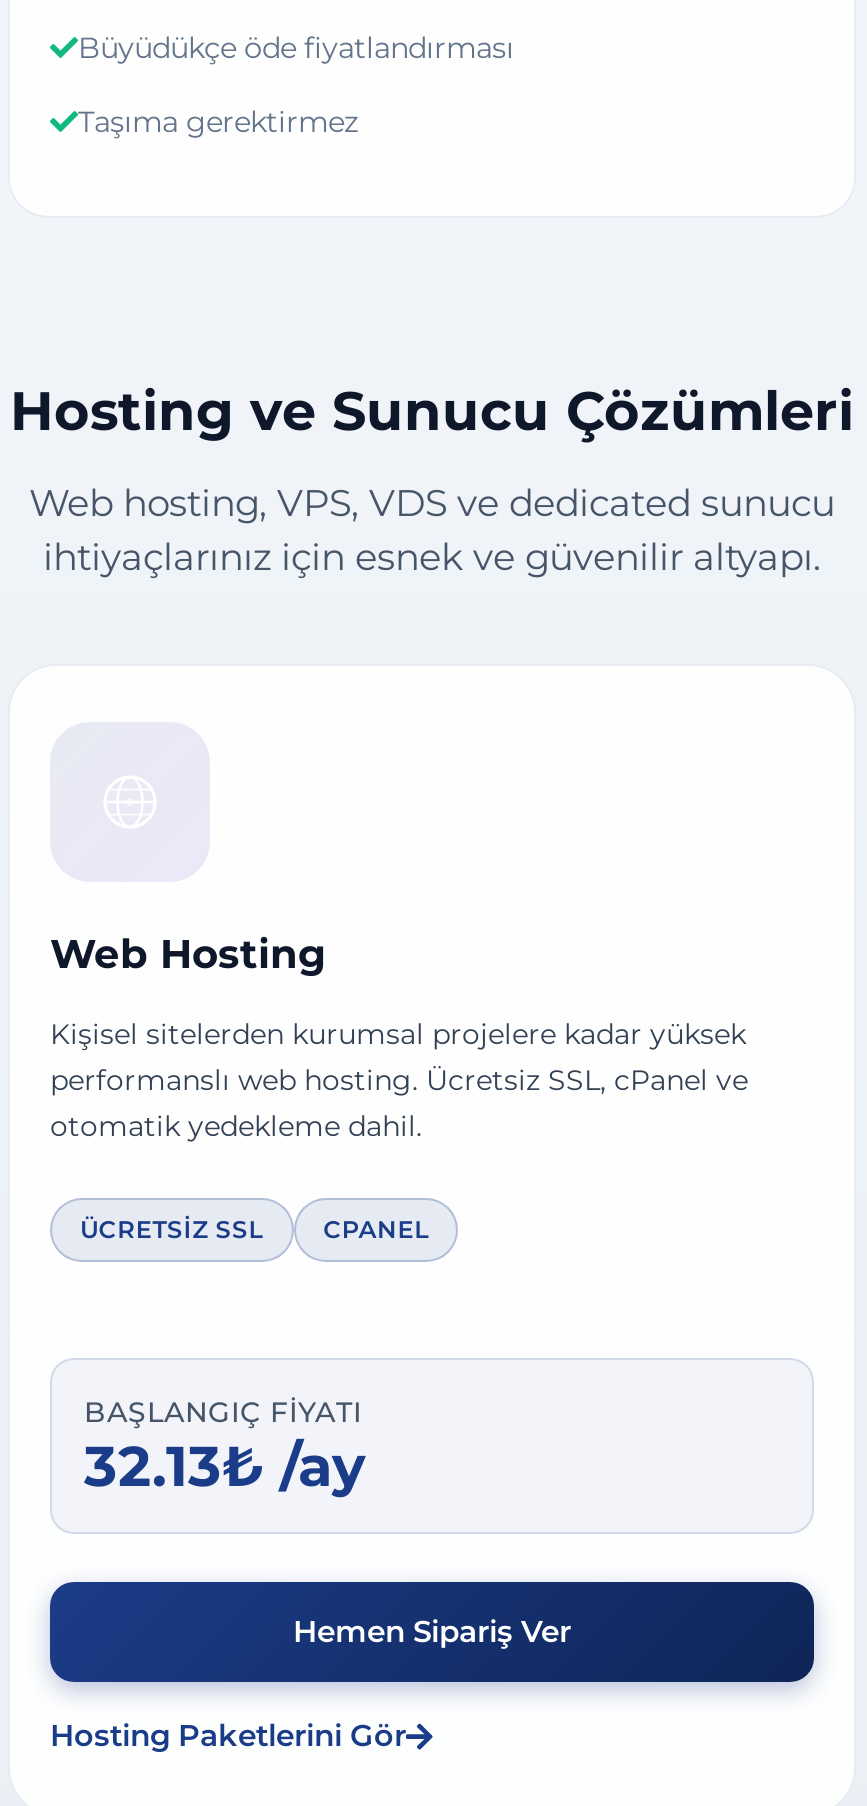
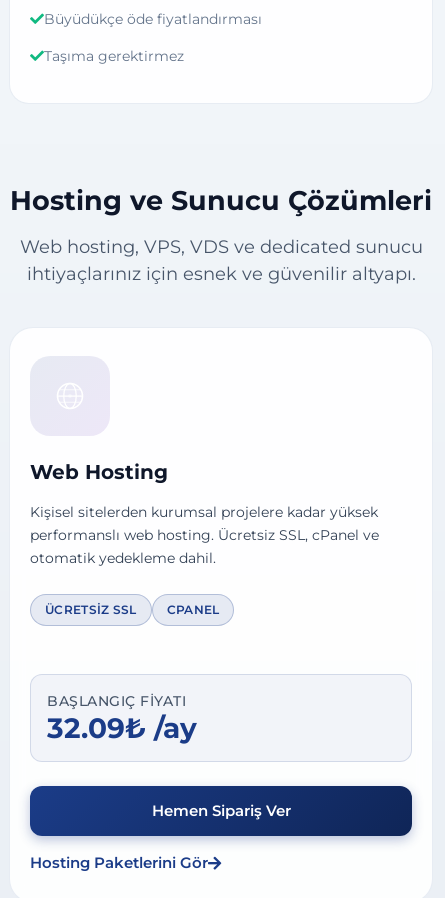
[84,1433,366,1501] 32.13₺ /ay -> [47,711,197,745] 32.09₺ /ay

